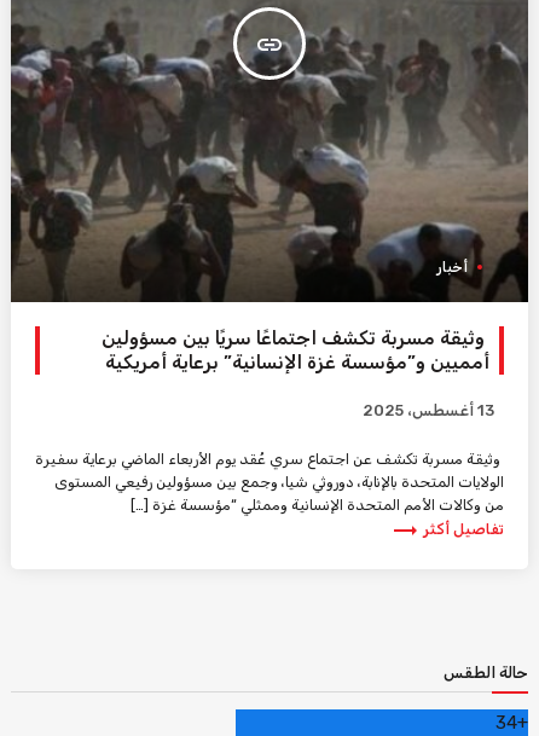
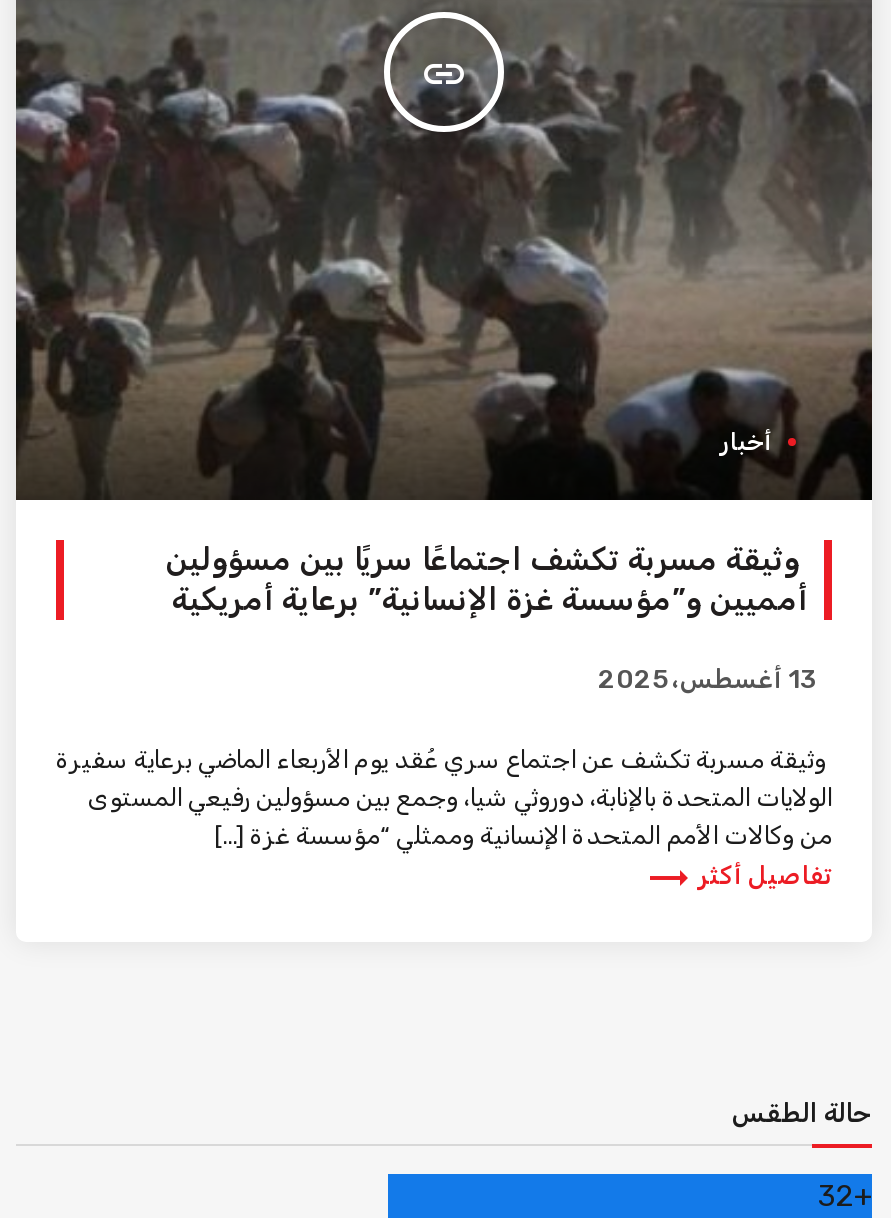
[495,711,517,733] 34 -> [818,1177,854,1213] 32

